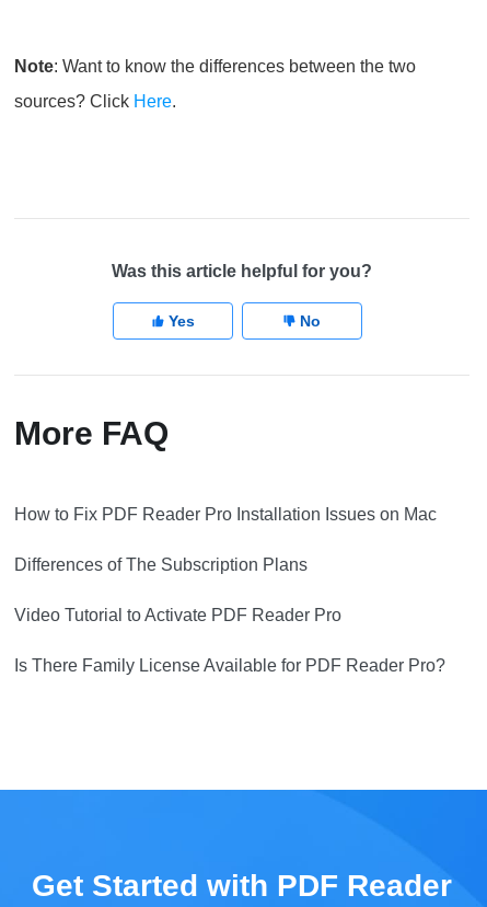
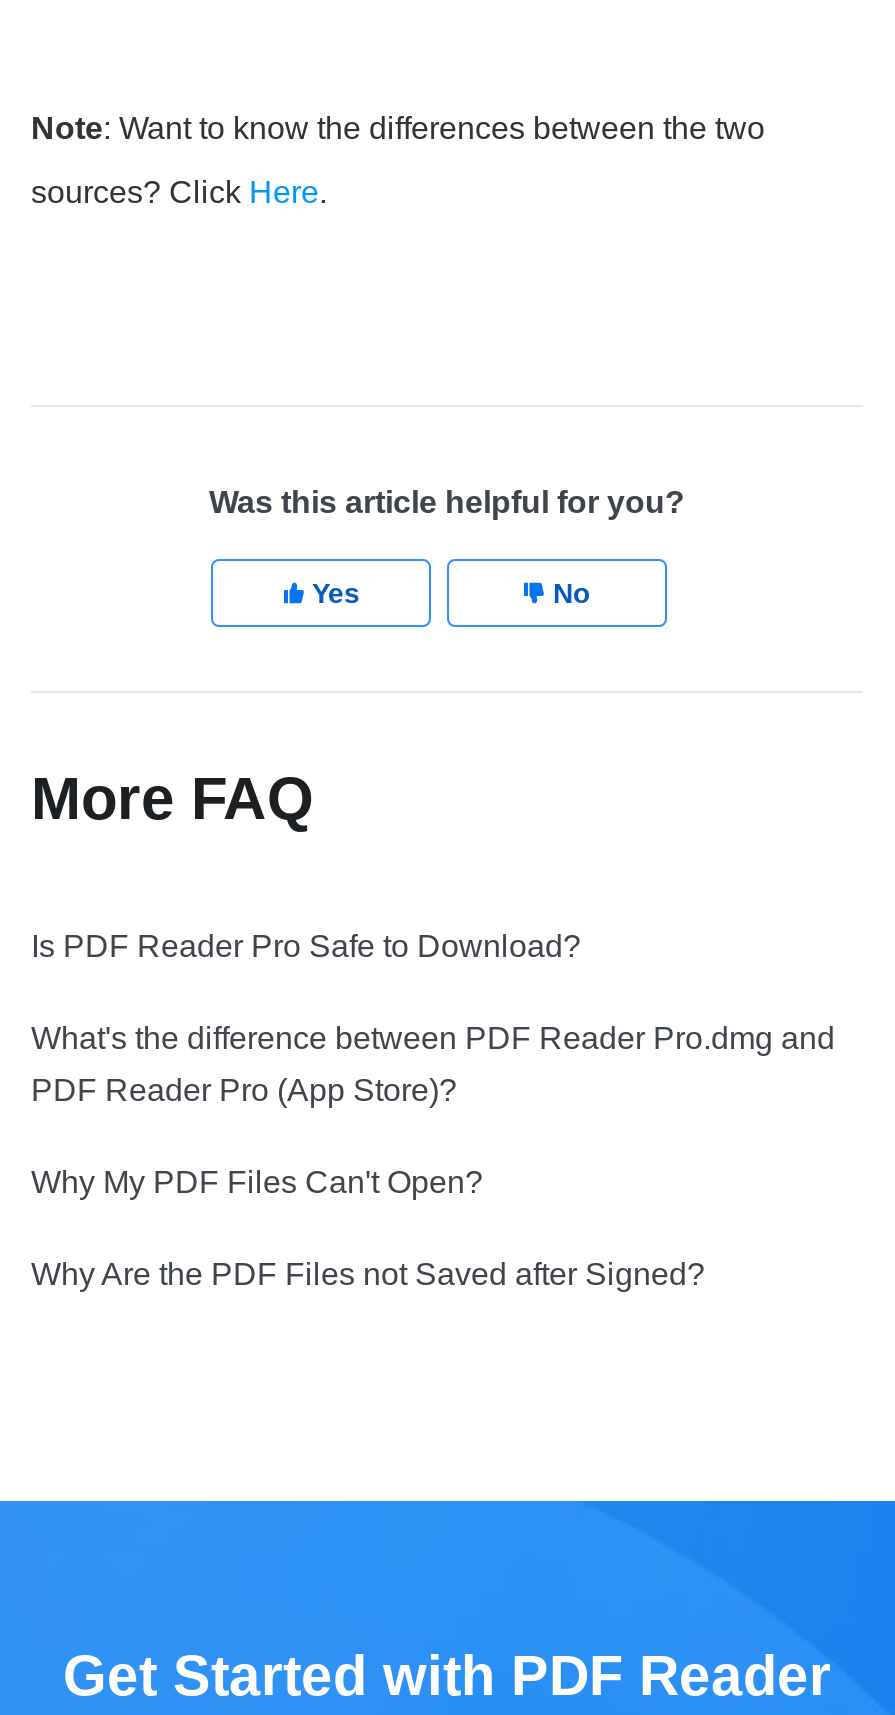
[14,505,445,675] How to Fix PDF Reader Pro Installation Issues on Mac | Differences of The Subscription Plans | Video Tutorial to Activate PDF Reader Pro | Is There Family License Available for PDF Reader Pro? -> [31,929,835,1291] Is PDF Reader Pro Safe to Download? | What's the difference between PDF Reader Pro.dmg and | PDF Reader Pro (App Store)? | Why My PDF Files Can't Open? | Why Are the PDF Files not Saved after Signed?

